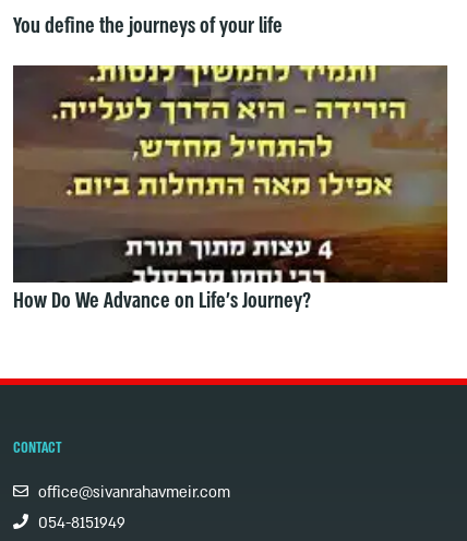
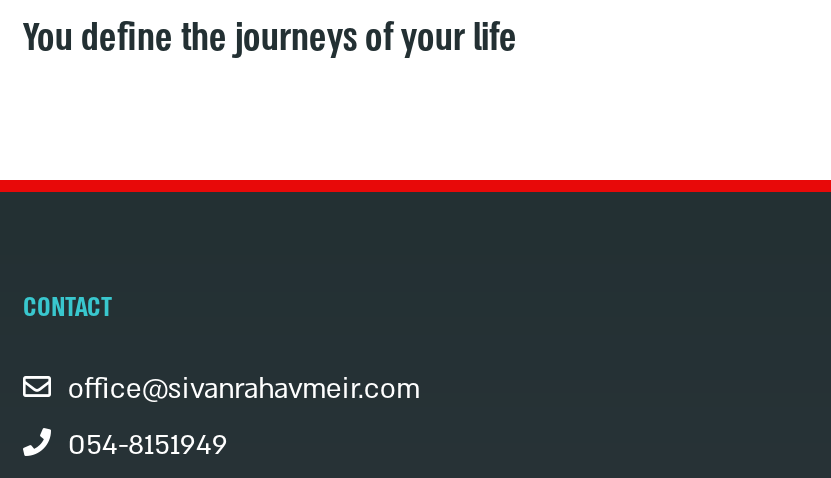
[12,64,448,316] [image] | How Do We Advance on Life's Journey? -> none

